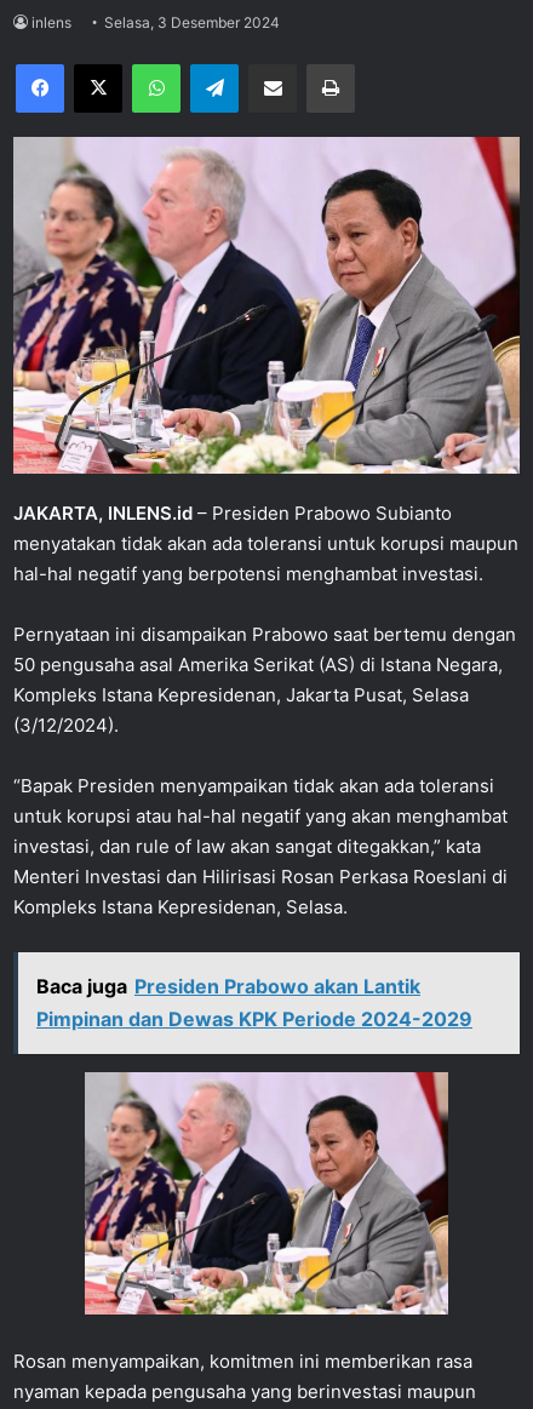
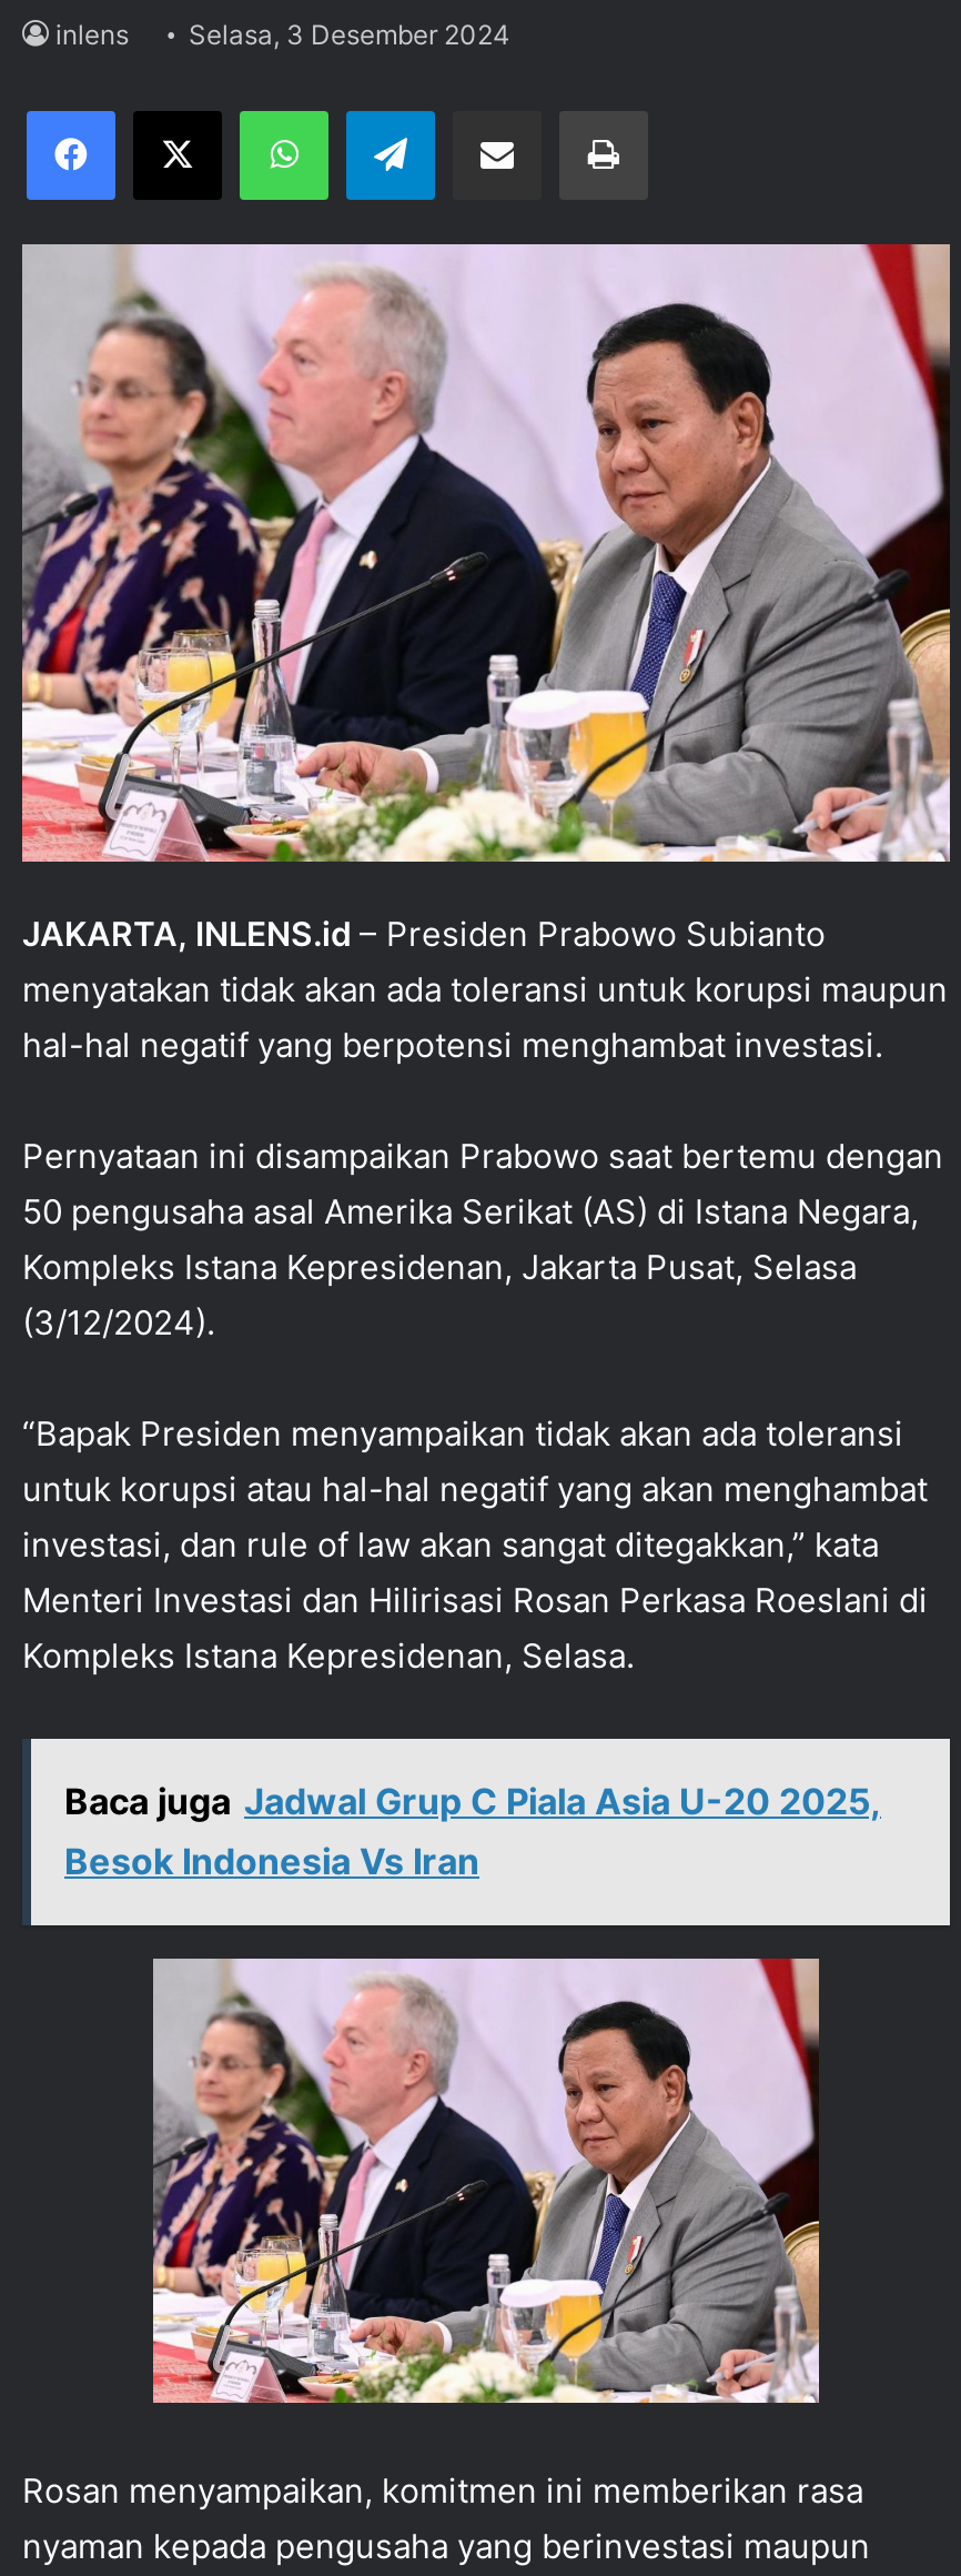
[36,974,472,1031] Baca juga Presiden Prabowo akan Lantik | Pimpinan dan Dewas KPK Periode 2024-2029 -> [64,1779,881,1884] Baca juga Jadwal Grup C Piala Asia U-20 2025, | Besok Indonesia Vs Iran

